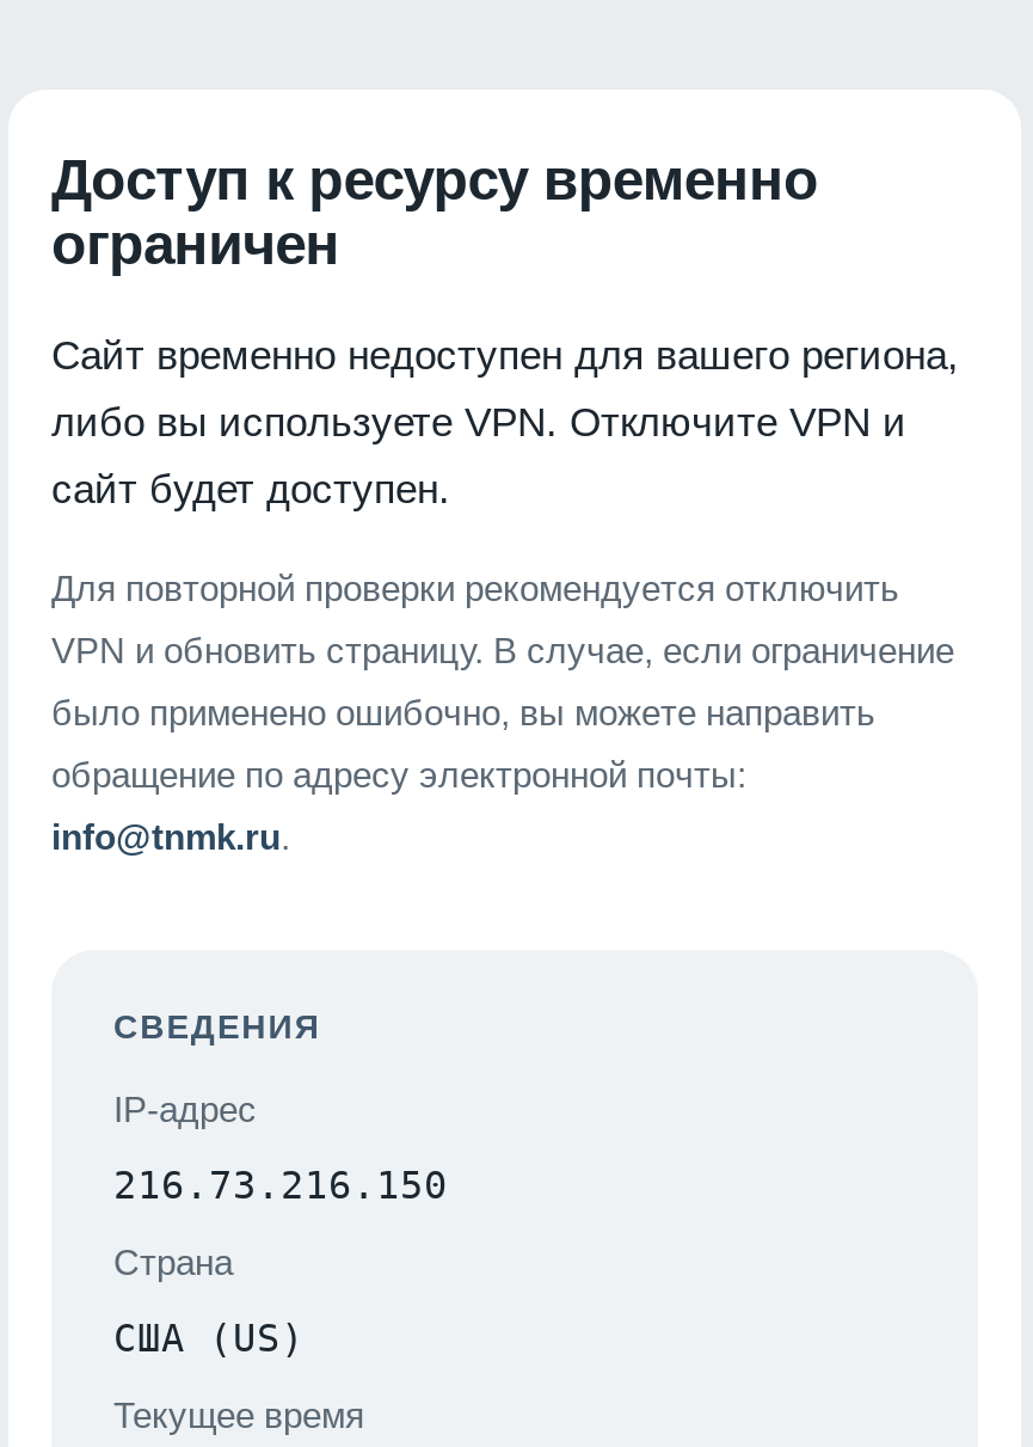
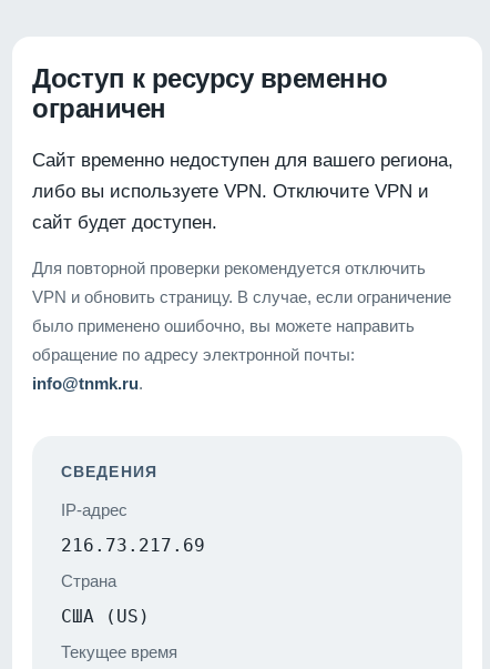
[113,1161,448,1207] 216.73.216.150 -> [61,534,205,555] 216.73.217.69

